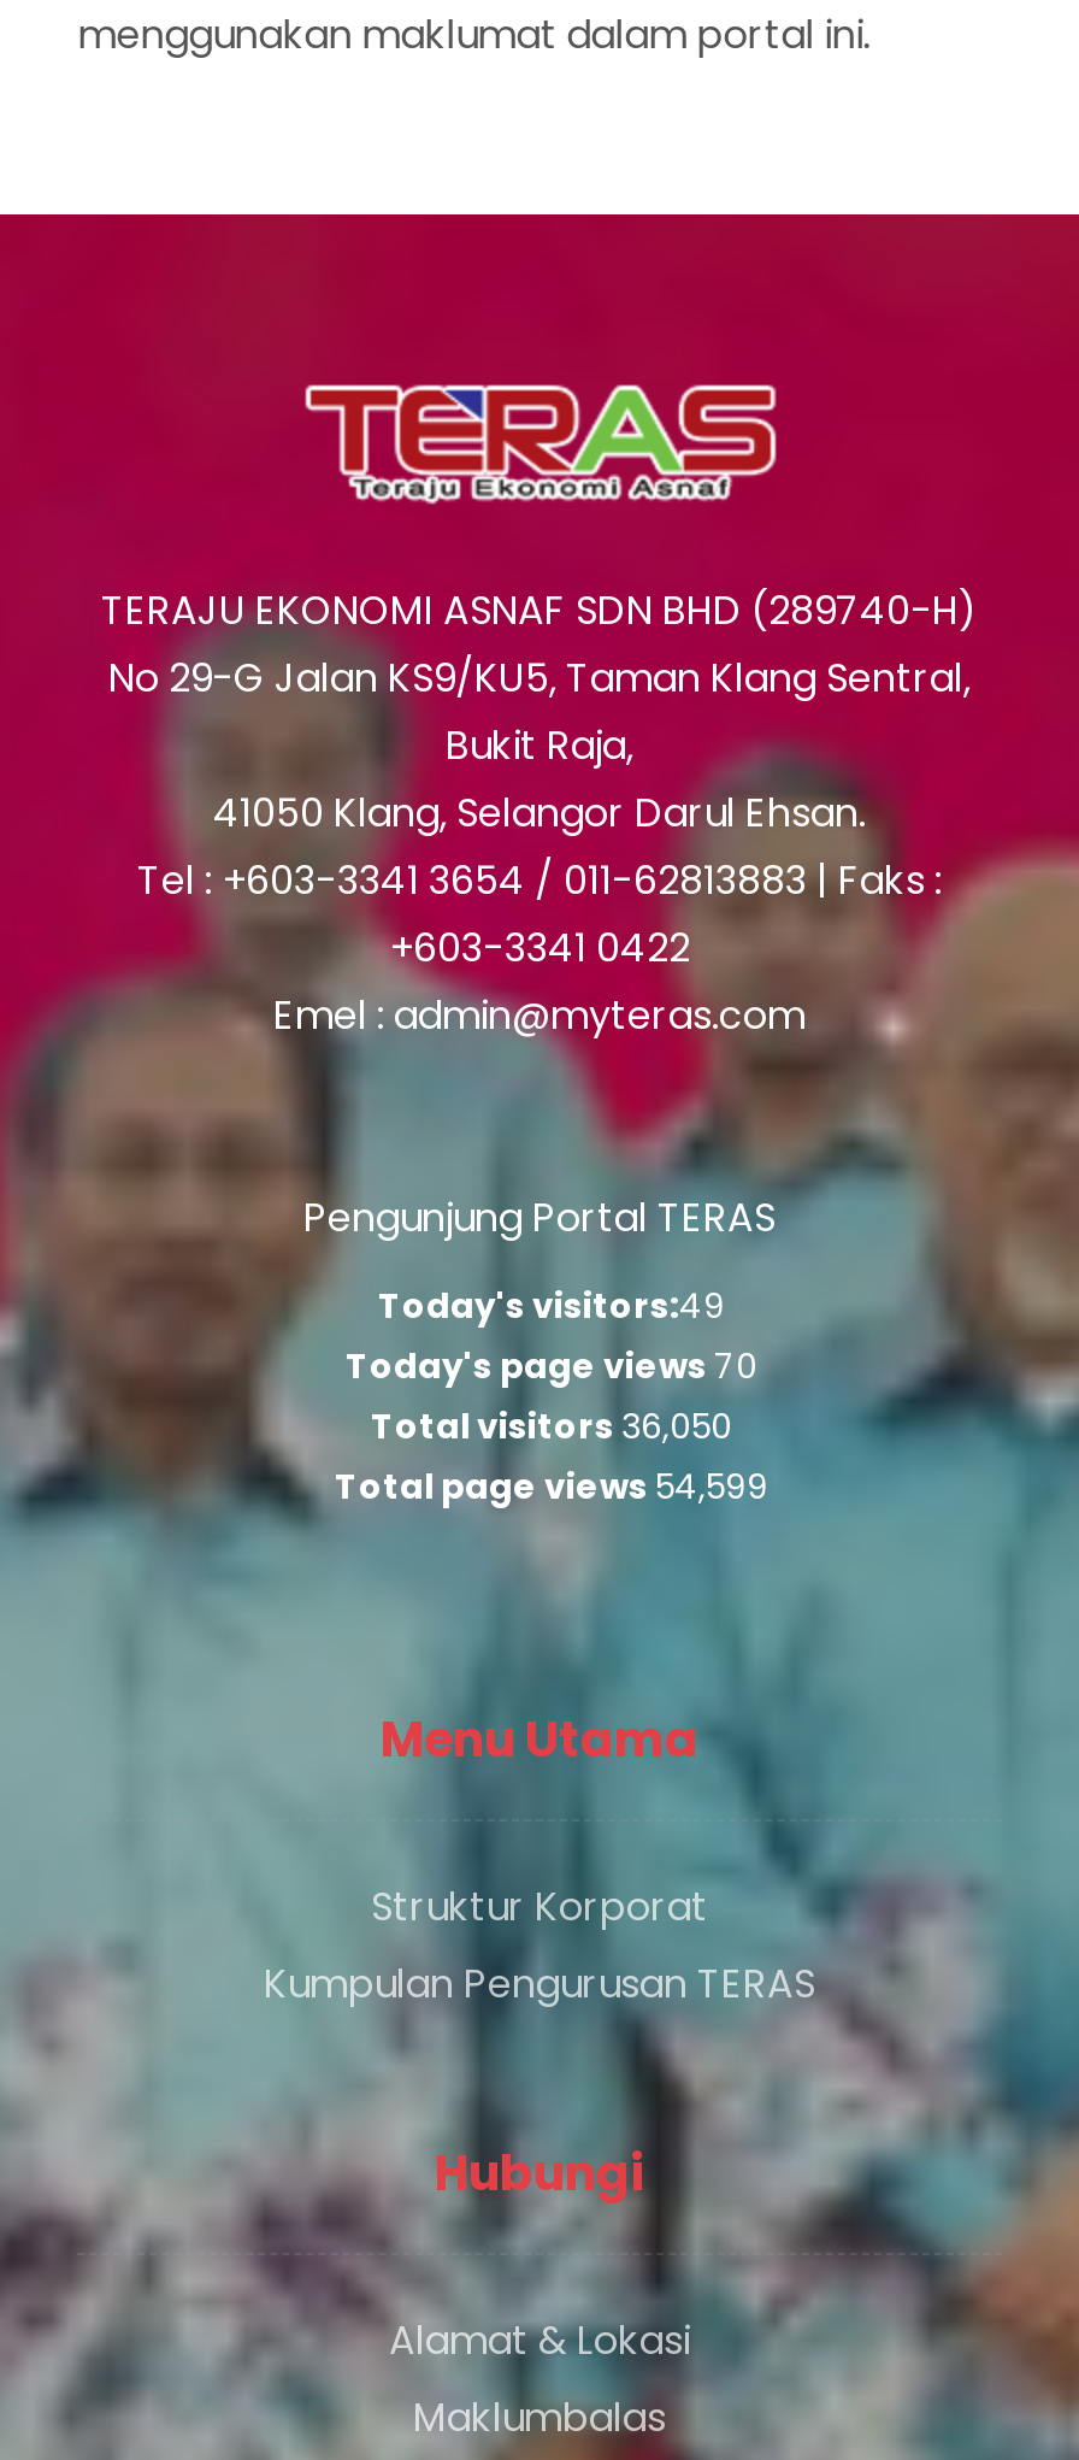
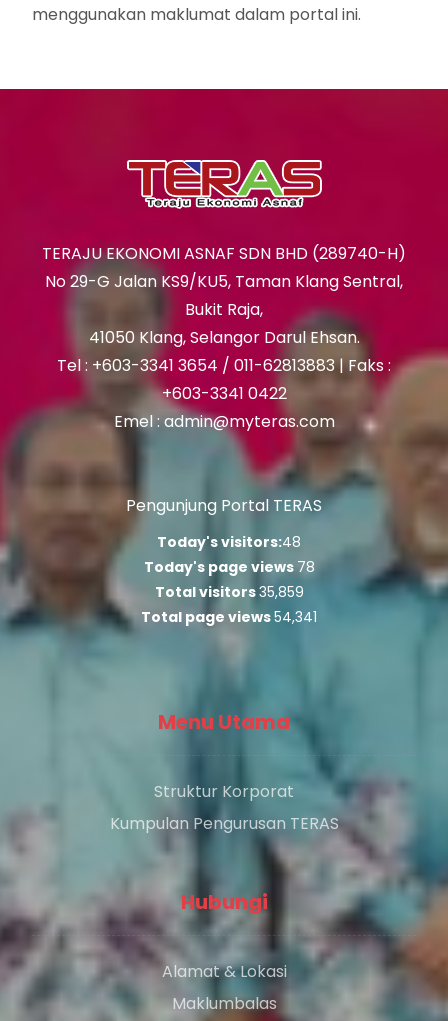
[378,1282,725,1330] Today's visitors:49 -> [157,532,301,552] Today's visitors:48
[346,1342,757,1390] Today's page views 70 -> [143,557,314,577] Today's page views 78
[371,1402,732,1450] Total visitors 36,050 -> [154,582,303,602] Total visitors 35,859
[335,1463,768,1511] Total page views 54,599 -> [141,607,317,627] Total page views 54,341

